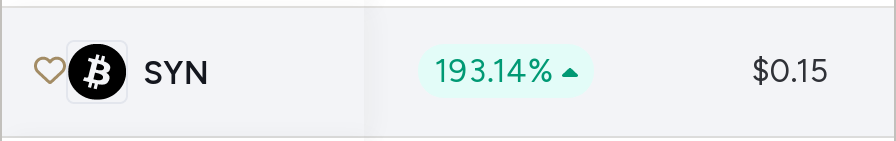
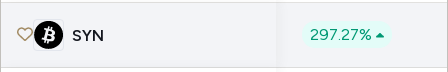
[434,52,828,90] 193.14% | $0.15 -> [310,25,376,44] 297.27%

